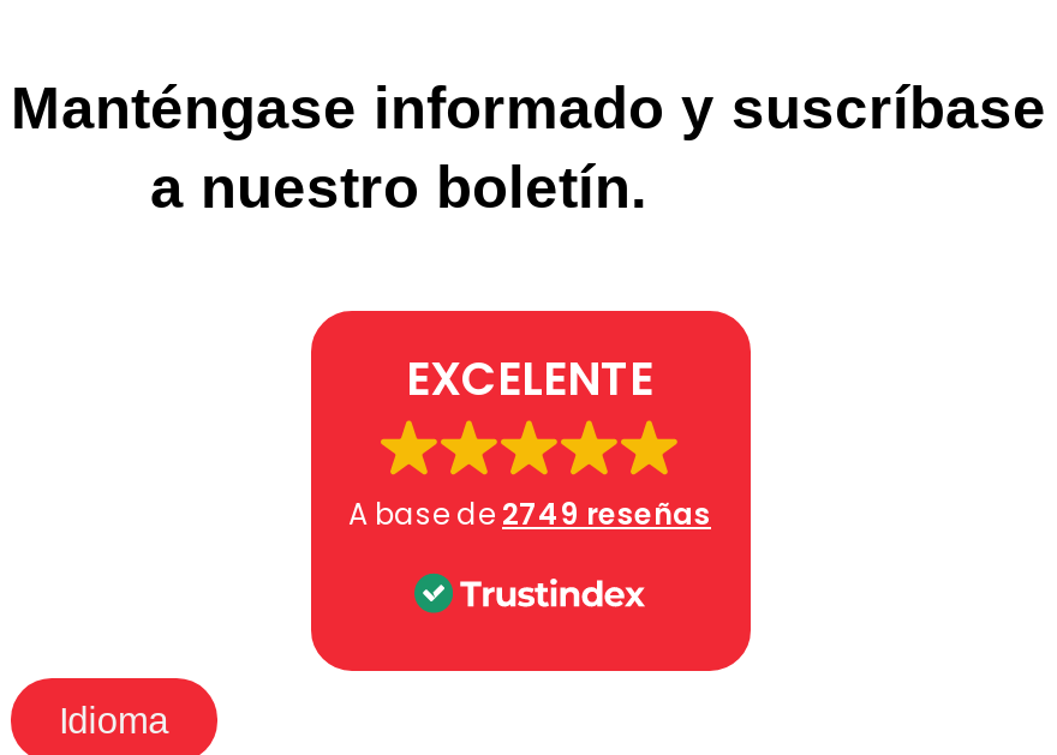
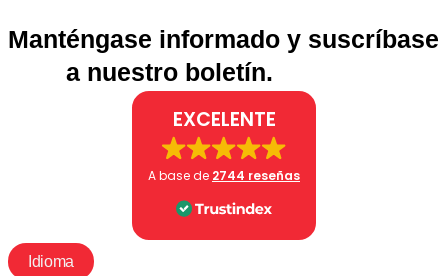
[348,492,711,533] A base de 2749 reseñas -> [148,166,300,183] A base de 2744 reseñas

